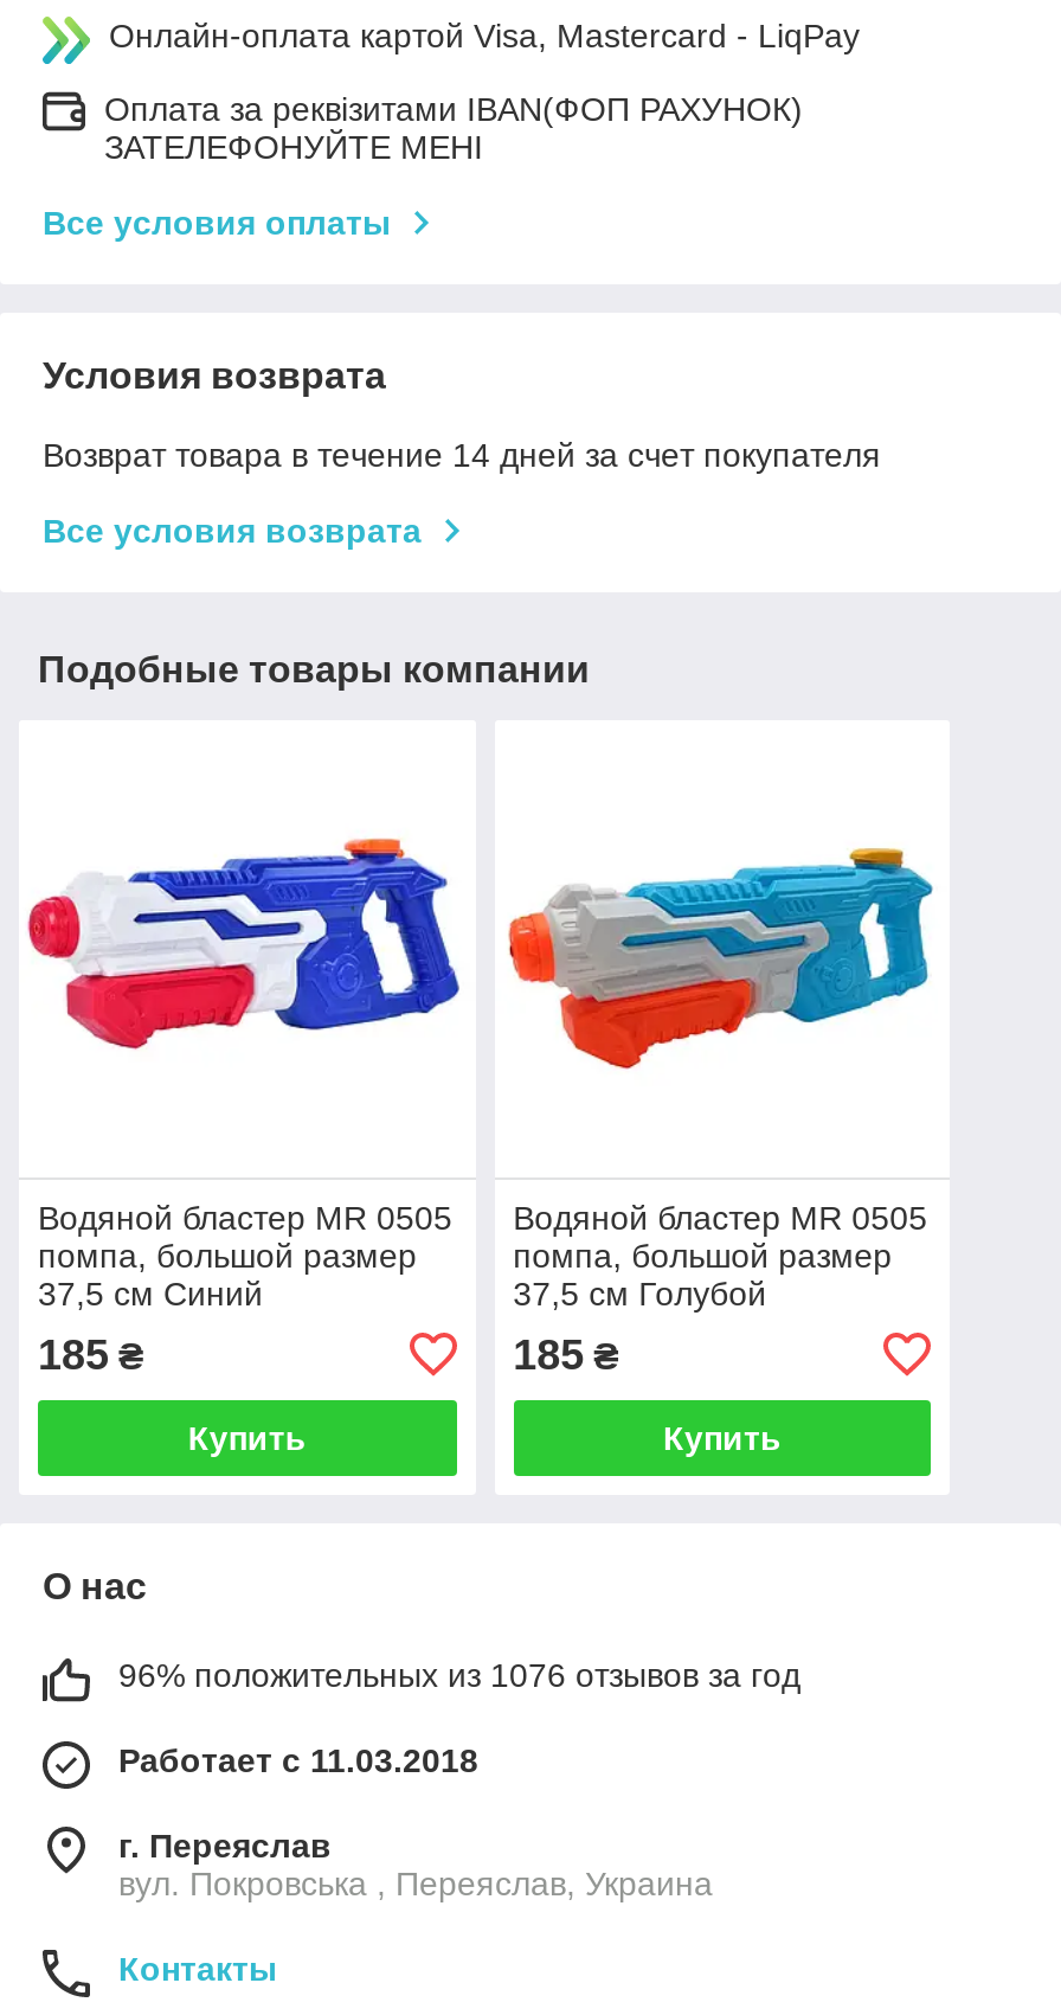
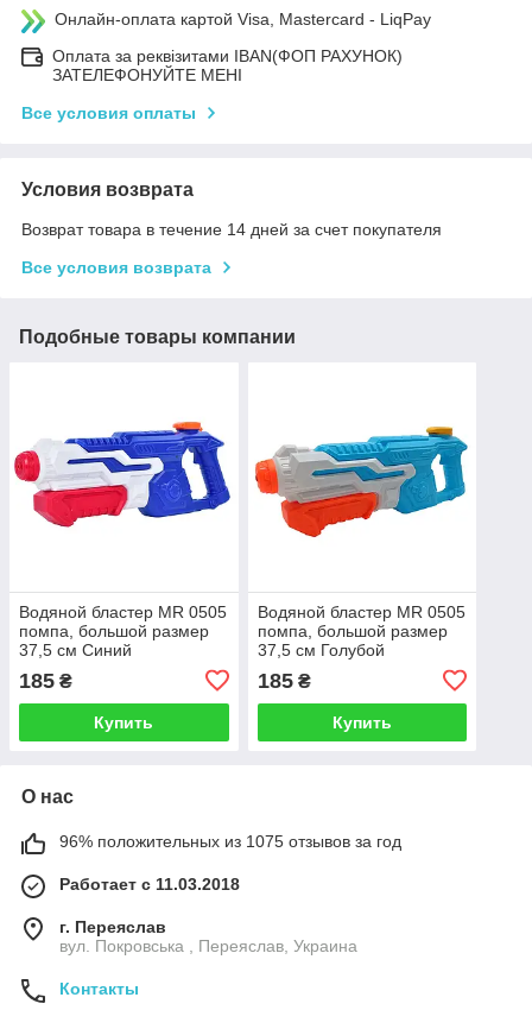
[118,1656,800,1694] 96% положительных из 1076 отзывов за год -> [59,832,401,851] 96% положительных из 1075 отзывов за год

